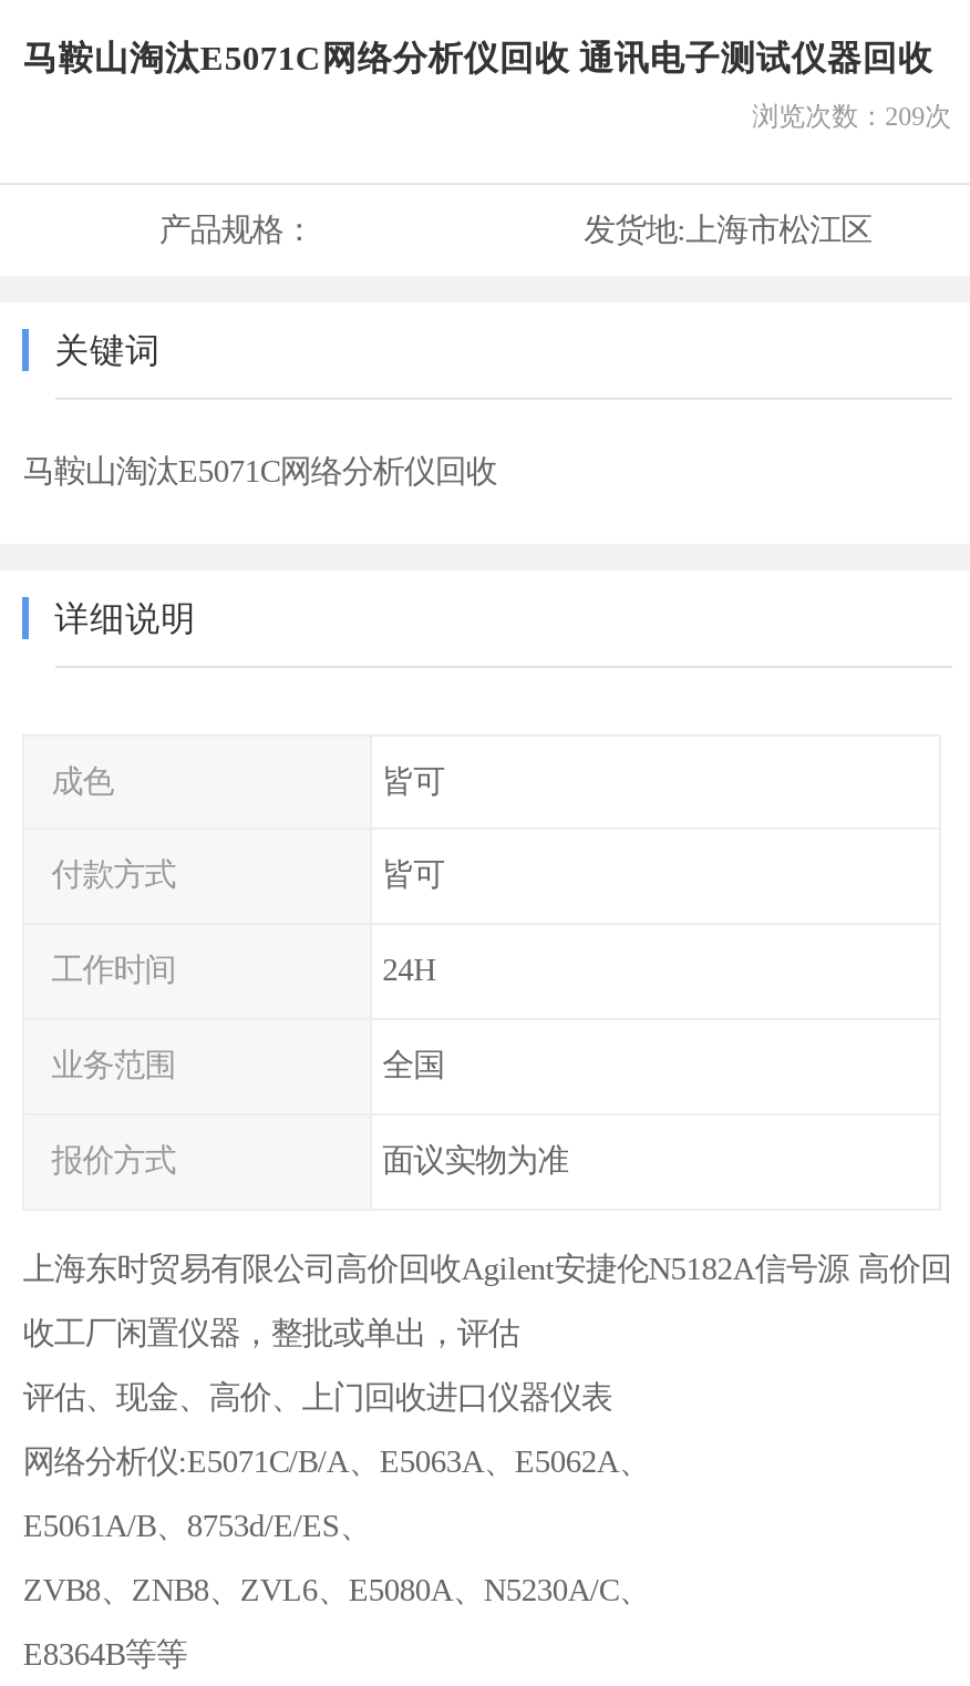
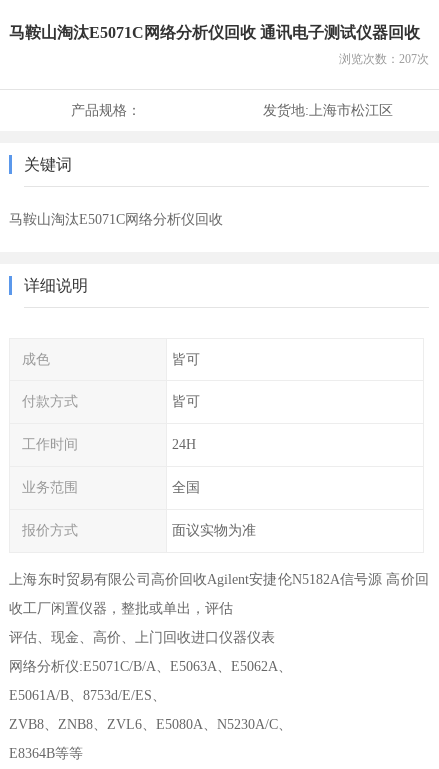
[752,100,952,131] 浏览次数：209次 -> [339,52,429,66] 浏览次数：207次

